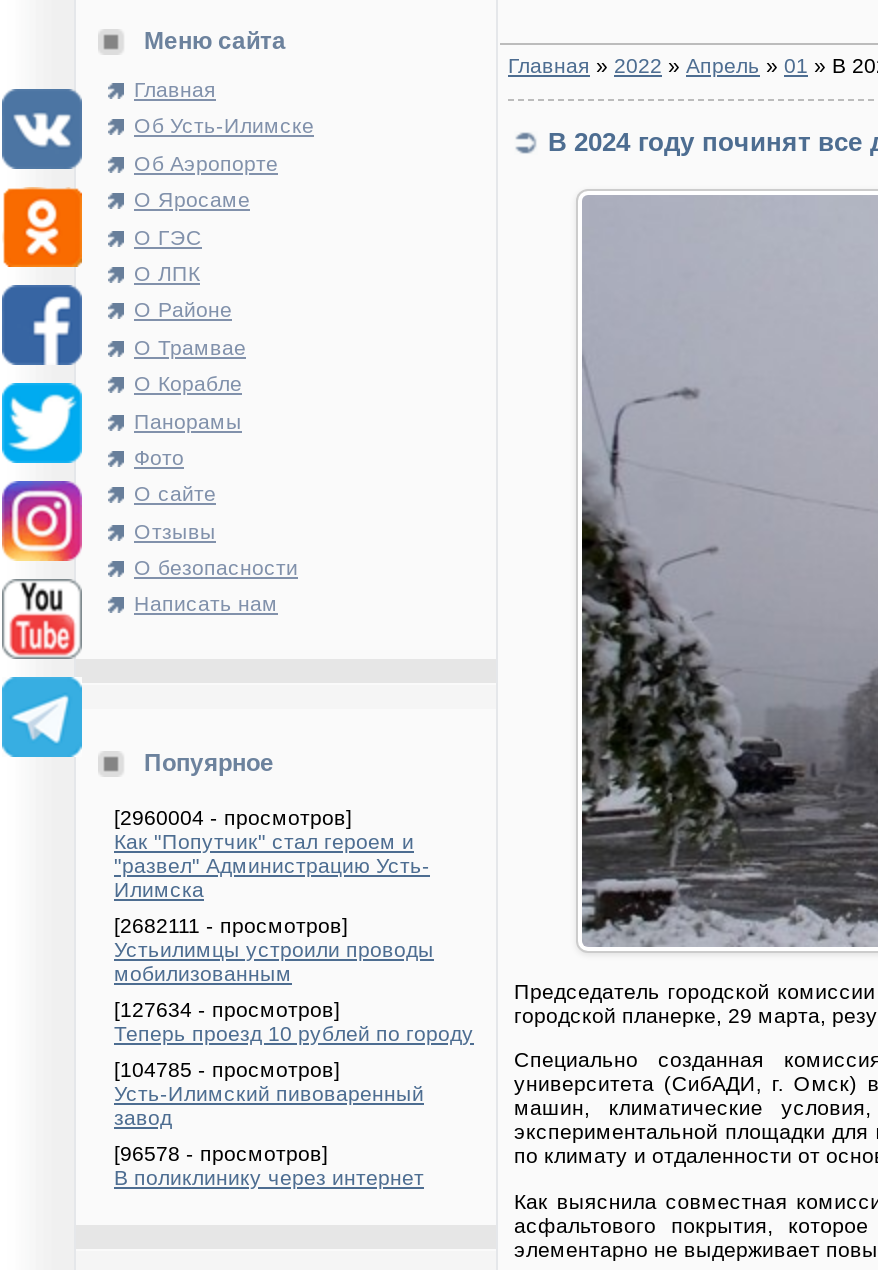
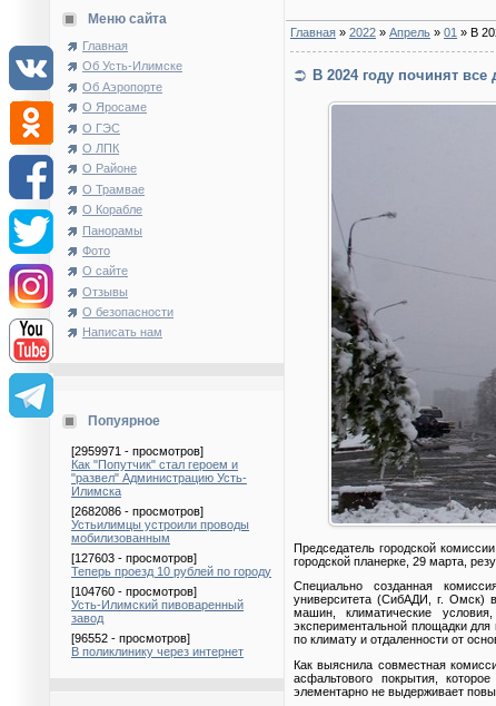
[114,805,352,829] [2960004 - просмотров] -> [71,444,204,458] [2959971 - просмотров]
[114,913,348,937] [2682111 - просмотров] -> [71,504,204,518] [2682086 - просмотров]
[114,997,340,1021] [127634 - просмотров] -> [71,551,197,565] [127603 - просмотров]
[114,1057,340,1081] [104785 - просмотров] -> [71,585,197,598] [104760 - просмотров]
[114,1141,328,1165] [96578 - просмотров] -> [71,631,190,645] [96552 - просмотров]

